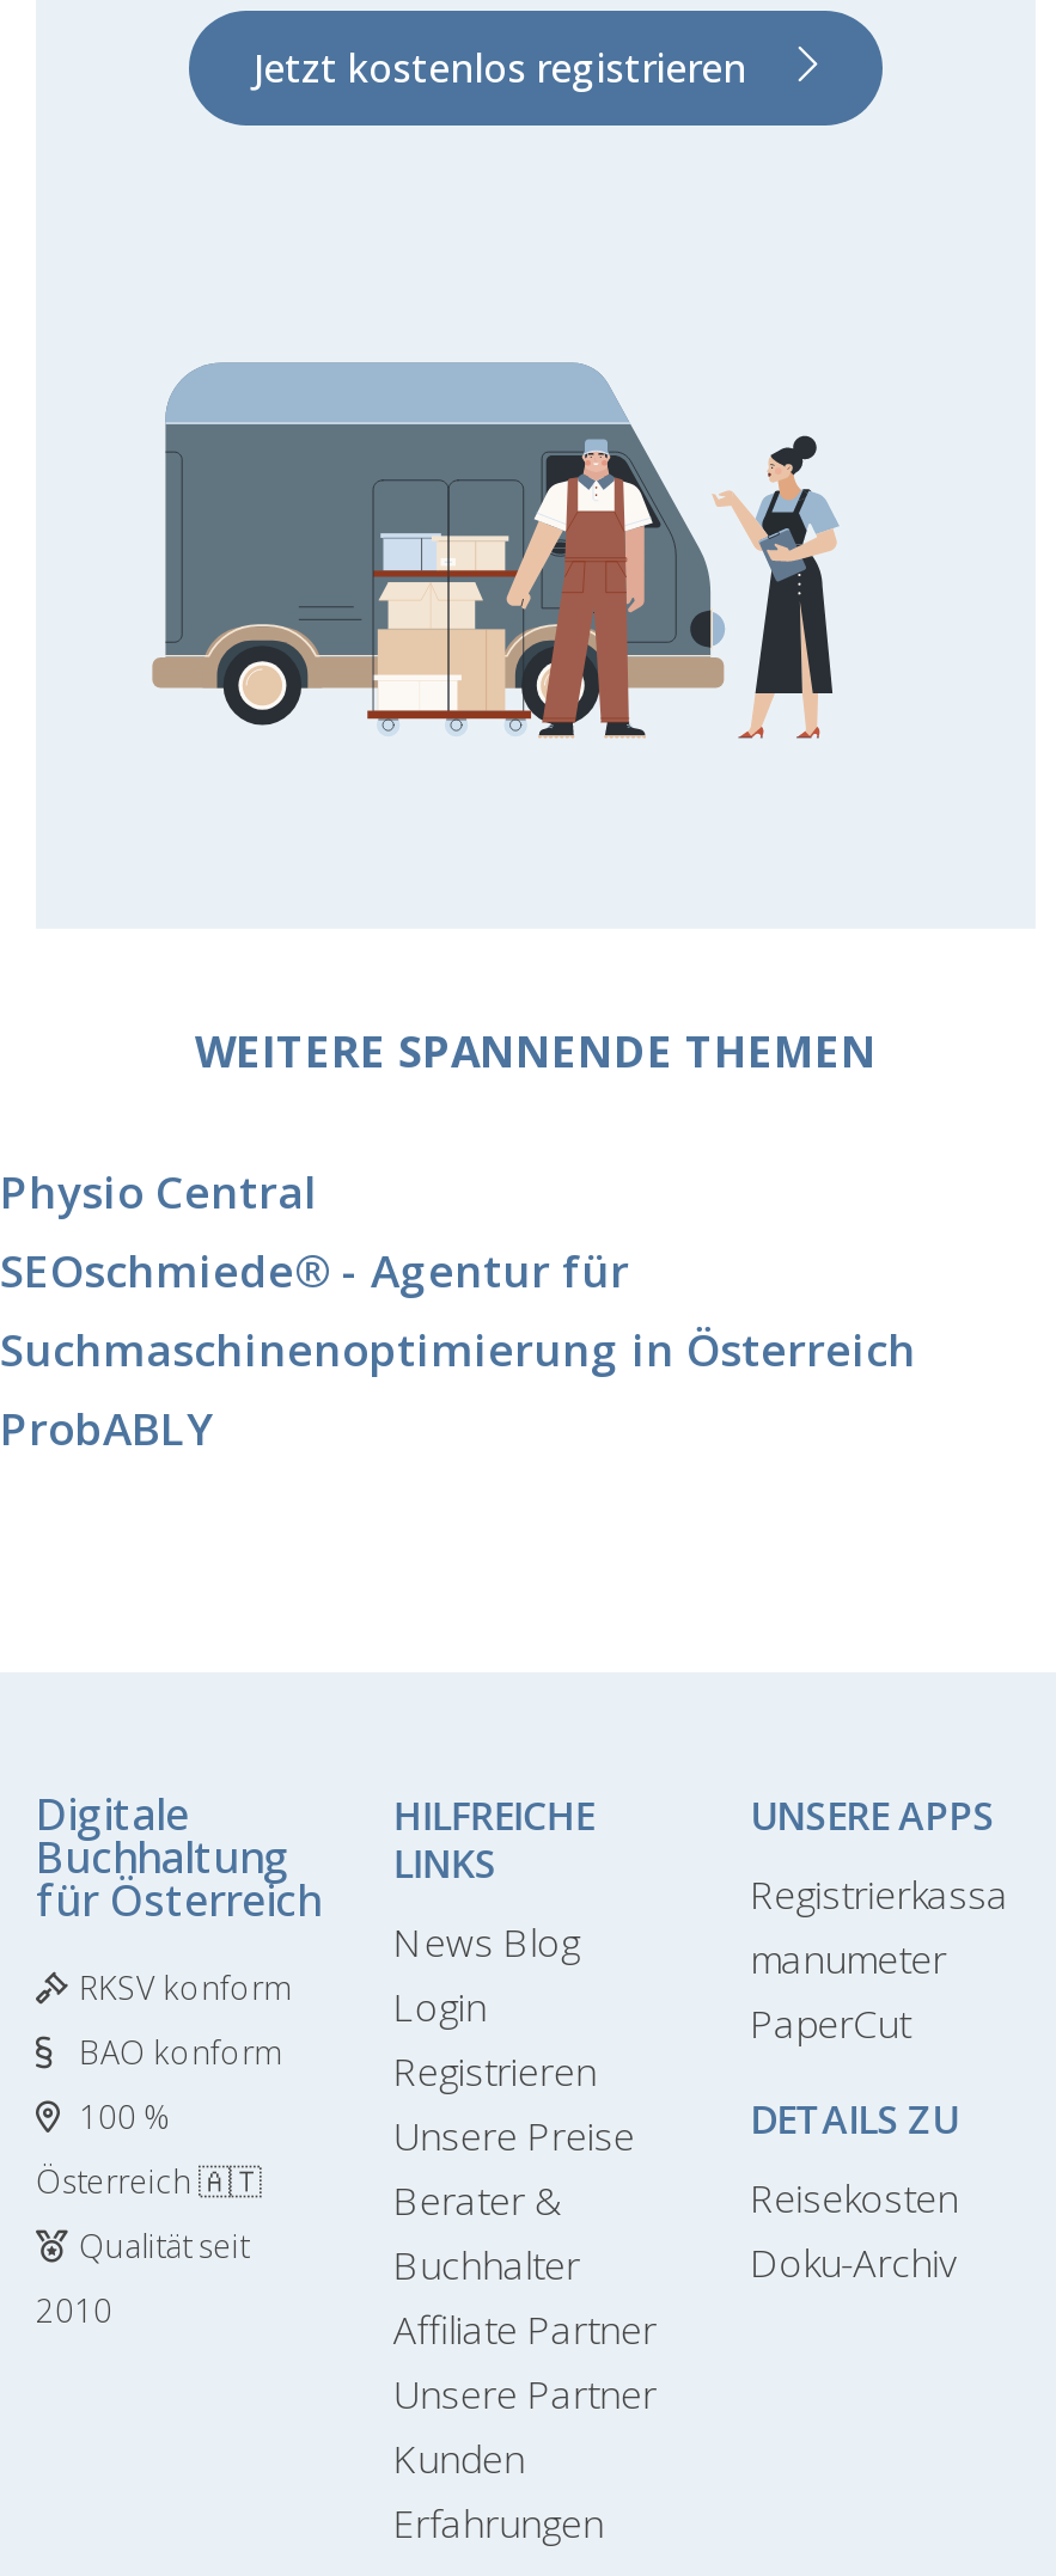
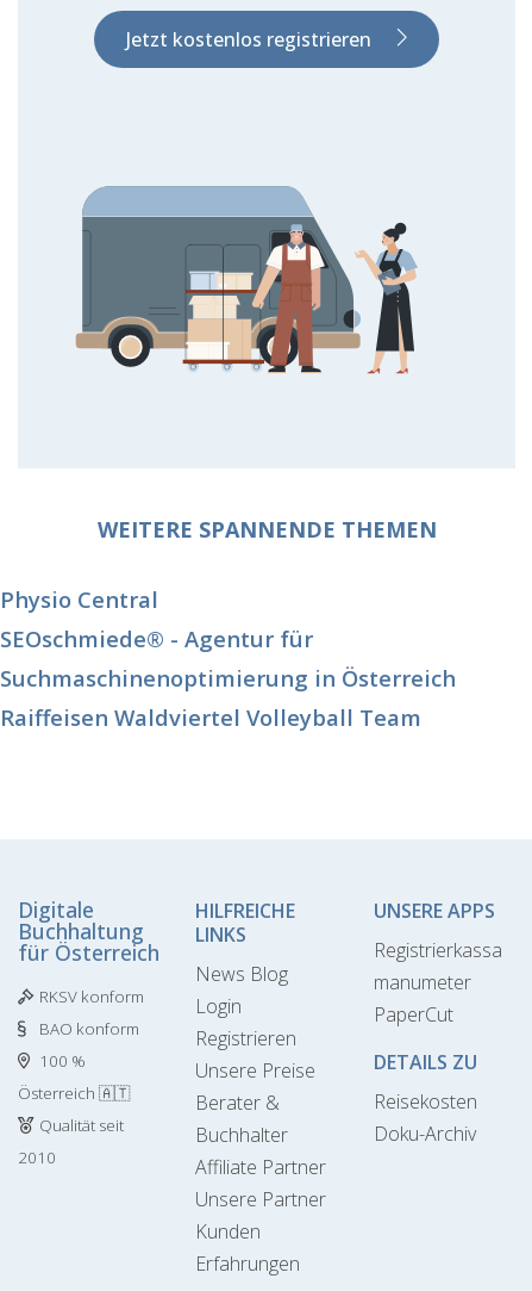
[0,1398,213,1457] ProbABLY -> [0,702,421,732] Raiffeisen Waldviertel Volleyball Team

